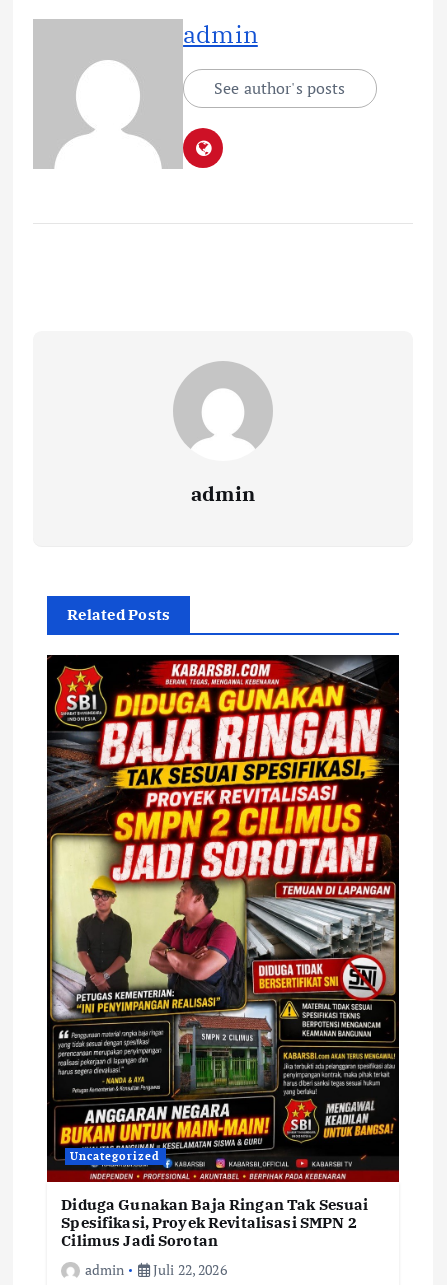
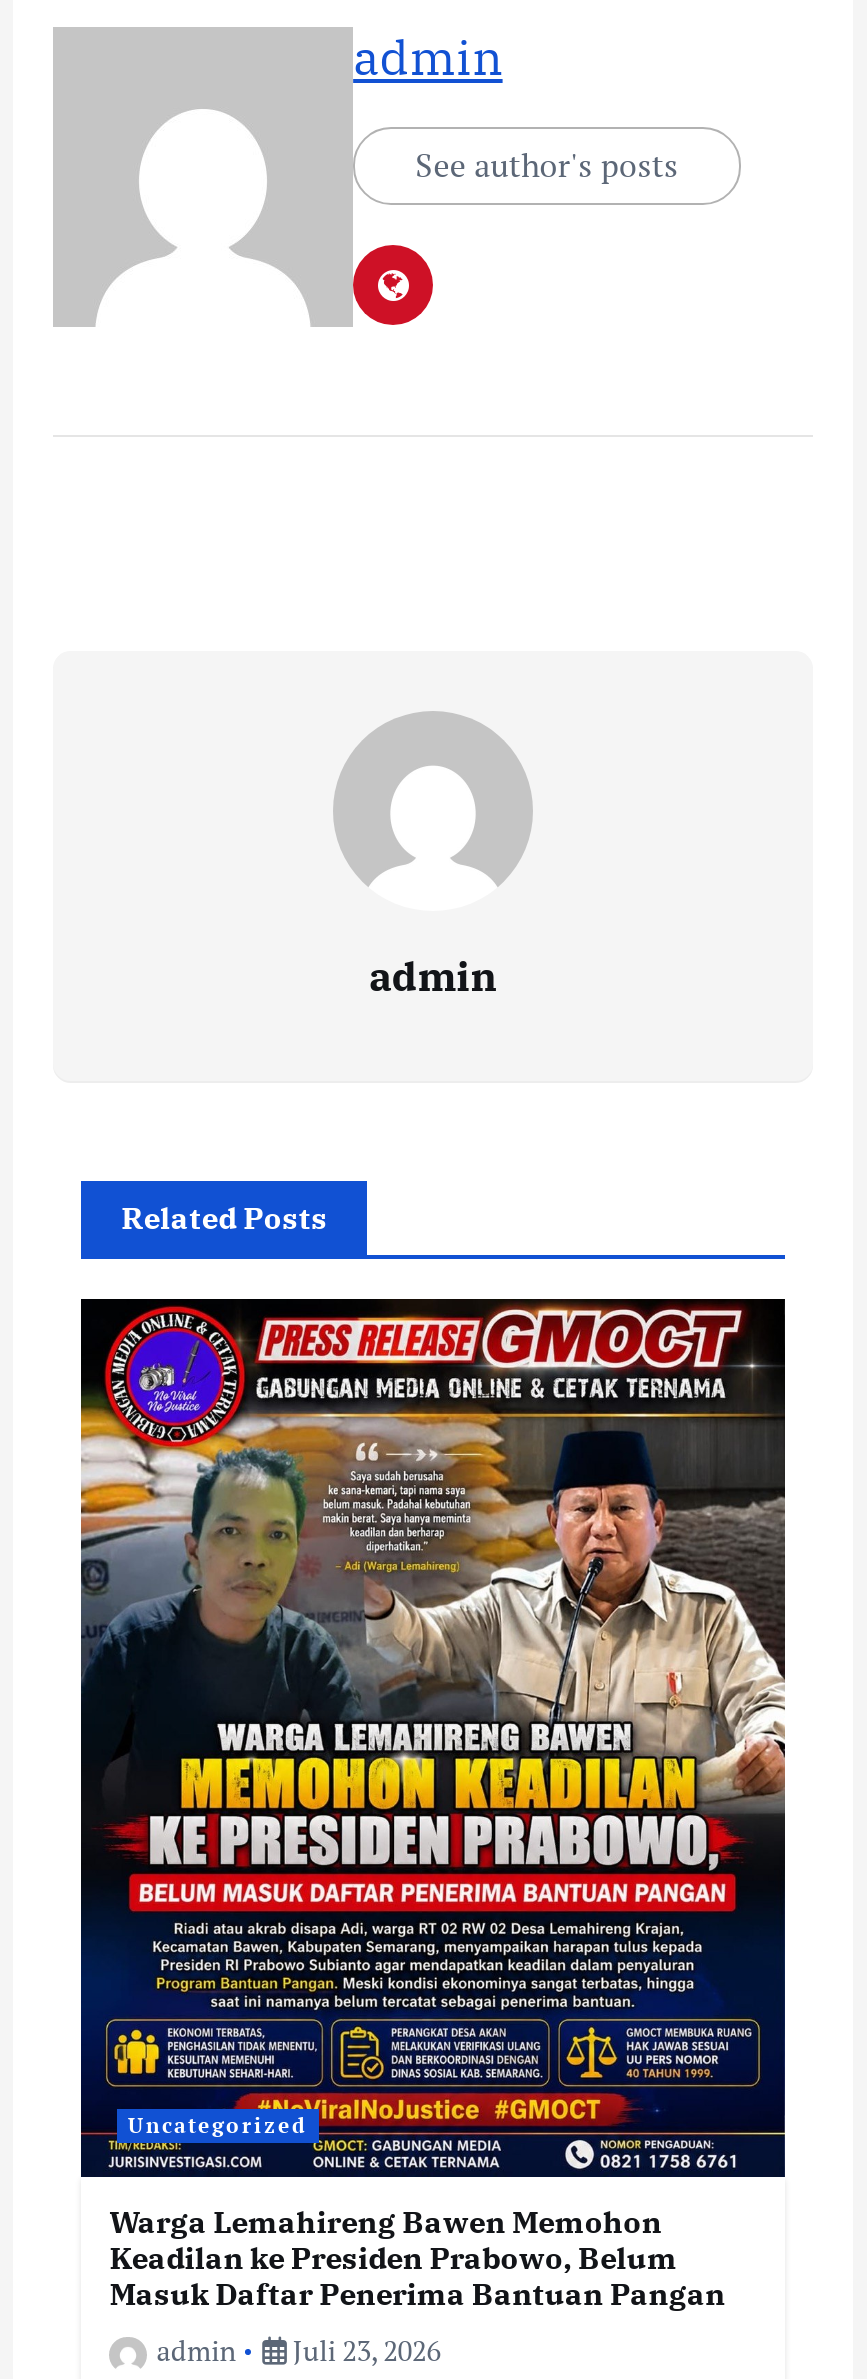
[46,655,400,1250] [image] | Diduga Gunakan Baja Ringan Tak Sesuai | Spesifikasi, Proyek Revitalisasi SMPN 2 | Cilimus Jadi Sorotan -> [79,1299,787,2314] [image] | Warga Lemahireng Bawen Memohon | Keadilan ke Presiden Prabowo, Belum | Masuk Daftar Penerima Bantuan Pangan
[85,1259,227,1278] admin Juli 22, 2026 -> [156,2332,440,2370] admin Juli 23, 2026

